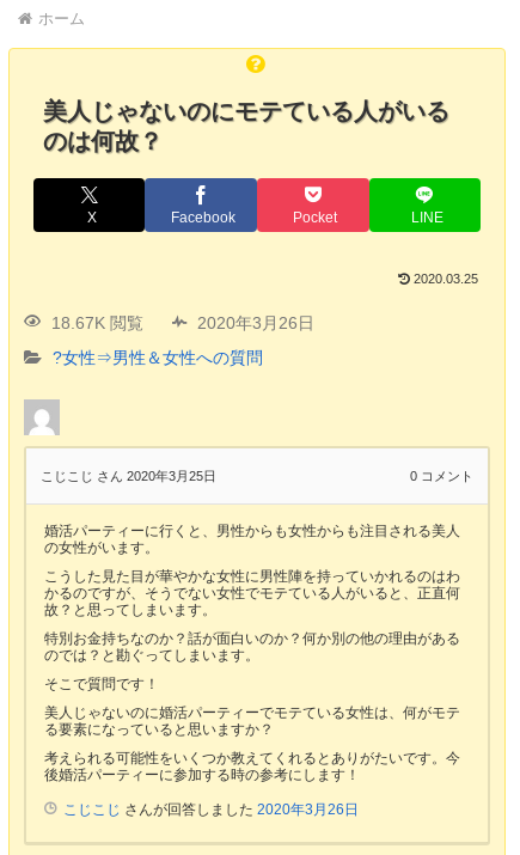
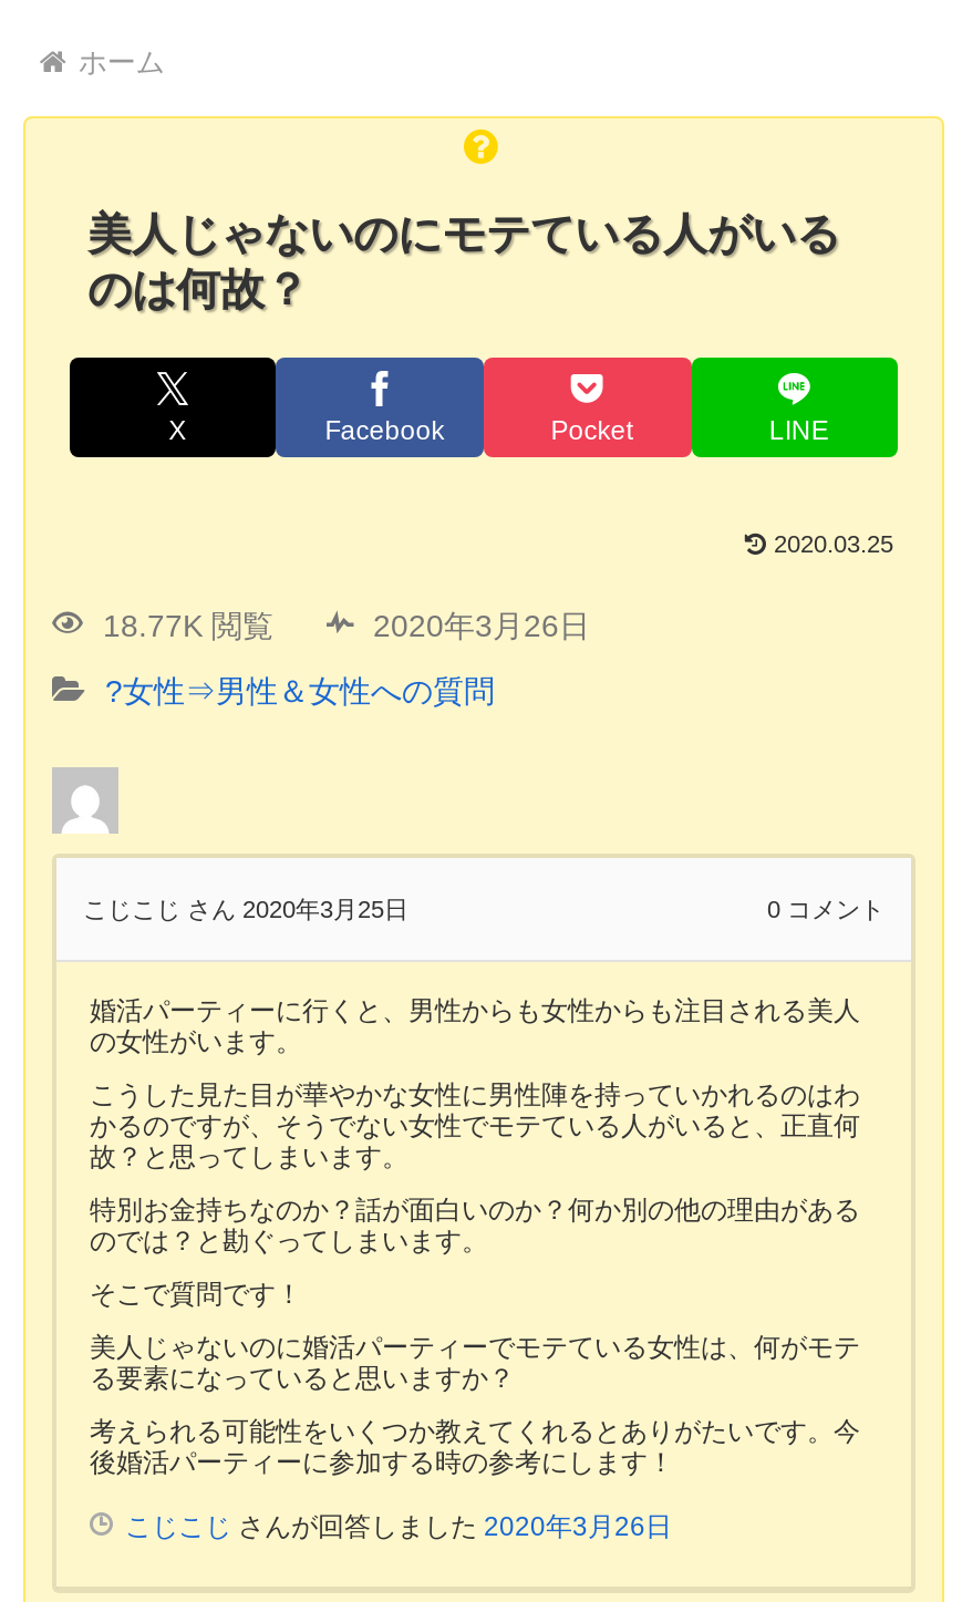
[51,314,143,333] 18.67K 閲覧 -> [103,608,273,644] 18.77K 閲覧

